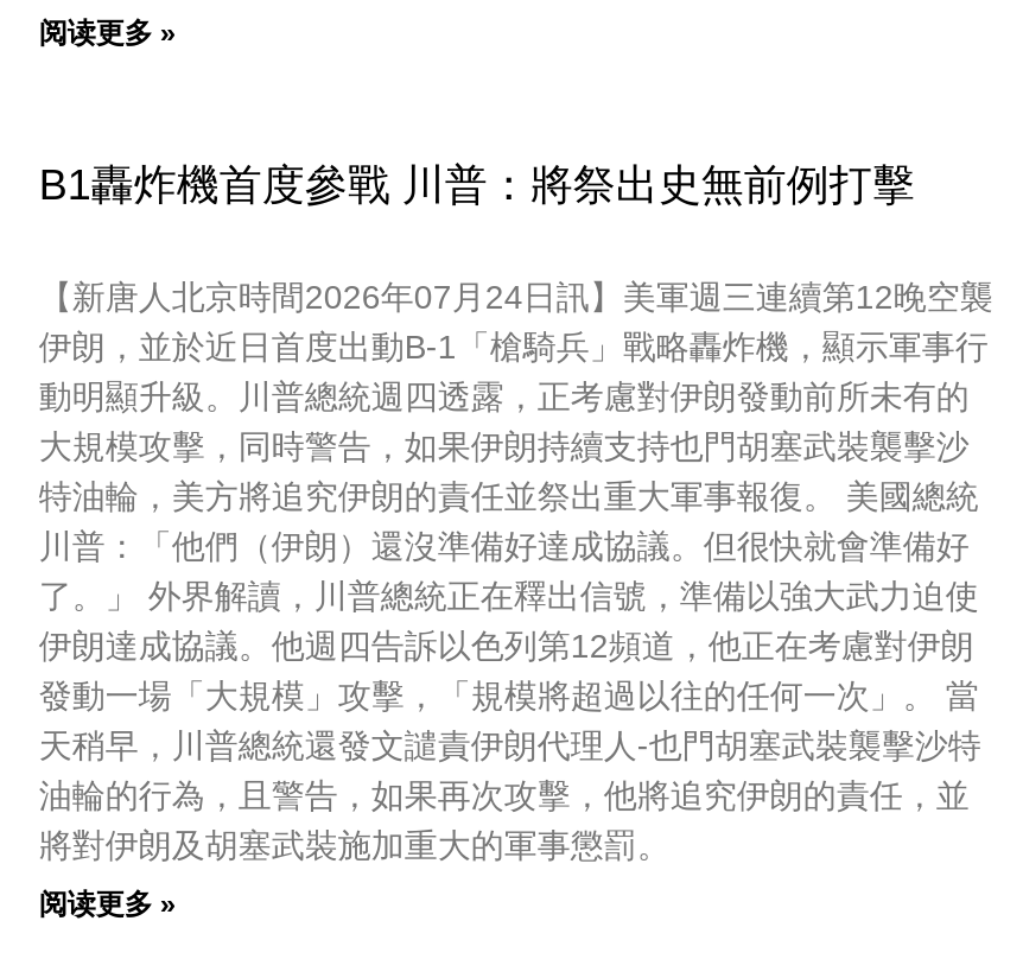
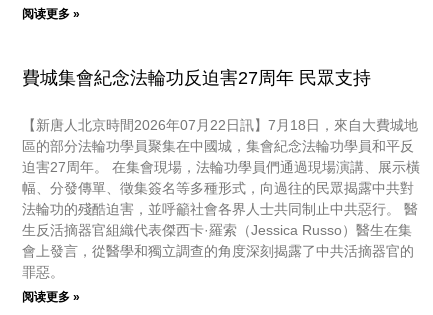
[39,161,915,208] B1轟炸機首度參戰 川普：將祭出史無前例打擊 -> [22,68,371,88] 費城集會紀念法輪功反迫害27周年 民眾支持
[39,277,993,863] 【新唐人北京時間2026年07月24日訊】美軍週三連續第12晚空襲 | 伊朗，並於近日首度出動B-1「槍騎兵」戰略轟炸機，顯示軍事行 | 動明顯升級。川普總統週四透露，正考慮對伊朗發動前所未有的 | 大規模攻擊，同時警告，如果伊朗持續支持也門胡塞武裝襲擊沙 | 特油輪，美方將追究伊朗的責任並祭出重大軍事報復。 美國總統 | 川普：「他們（伊朗）還沒準備好達成協議。但很快就會準備好 | 了。」 外界解讀，川普總統正在釋出信號，準備以強大武力迫使 | 伊朗達成協議。他週四告訴以色列第12頻道，他正在考慮對伊朗 | 發動一場「大規模」攻擊，「規模將超過以往的任何一次」。 當 | 天稍早，川普總統還發文譴責伊朗代理人-也門胡塞武裝襲擊沙特 | 油輪的行為，且警告，如果再次攻擊，他將追究伊朗的責任，並 | 將對伊朗及胡塞武裝施加重大的軍事懲罰。 -> [22,117,420,280] 【新唐人北京時間2026年07月22日訊】7月18日，來自大費城地 | 區的部分法輪功學員聚集在中國城，集會紀念法輪功學員和平反 | 迫害27周年。 在集會現場，法輪功學員們通過現場演講、展示橫 | 幅、分發傳單、徵集簽名等多種形式，向過往的民眾揭露中共對 | 法輪功的殘酷迫害，並呼籲社會各界人士共同制止中共惡行。 醫 | 生反活摘器官組織代表傑西卡·羅索（Jessica Russo）醫生在集 | 會上發言，從醫學和獨立調查的角度深刻揭露了中共活摘器官的 | 罪惡。

